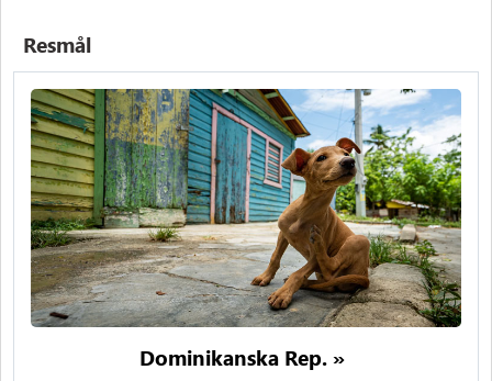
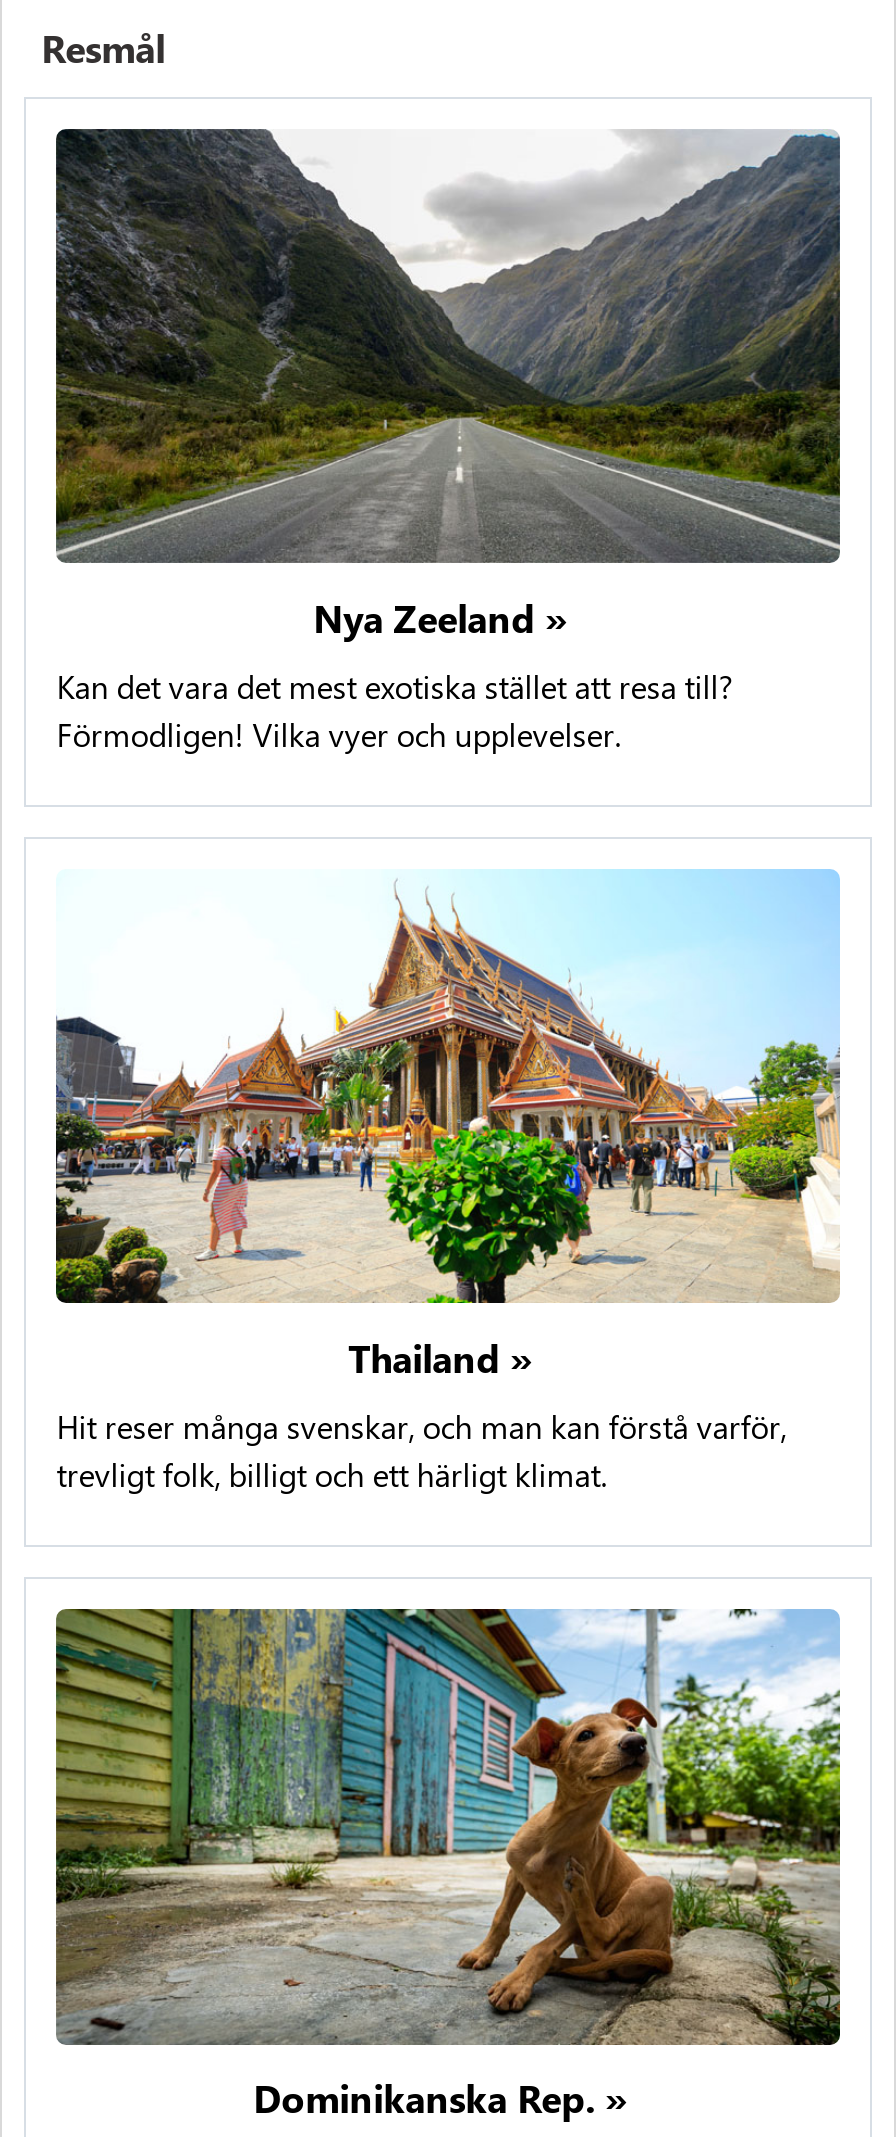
none -> [54,129,842,755] [image] | Nya Zeeland » | Kan det vara det mest exotiska stället att resa till? | Förmodligen! Vilka vyer och upplevelser.
none -> [54,867,842,1495] [image] | Thailand » | Hit reser många svenskar, och man kan förstå varför, | trevligt folk, billigt och ett härligt klimat.

